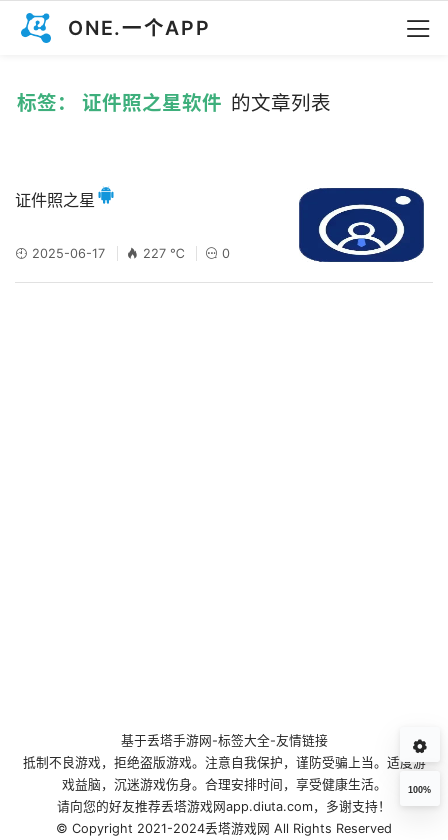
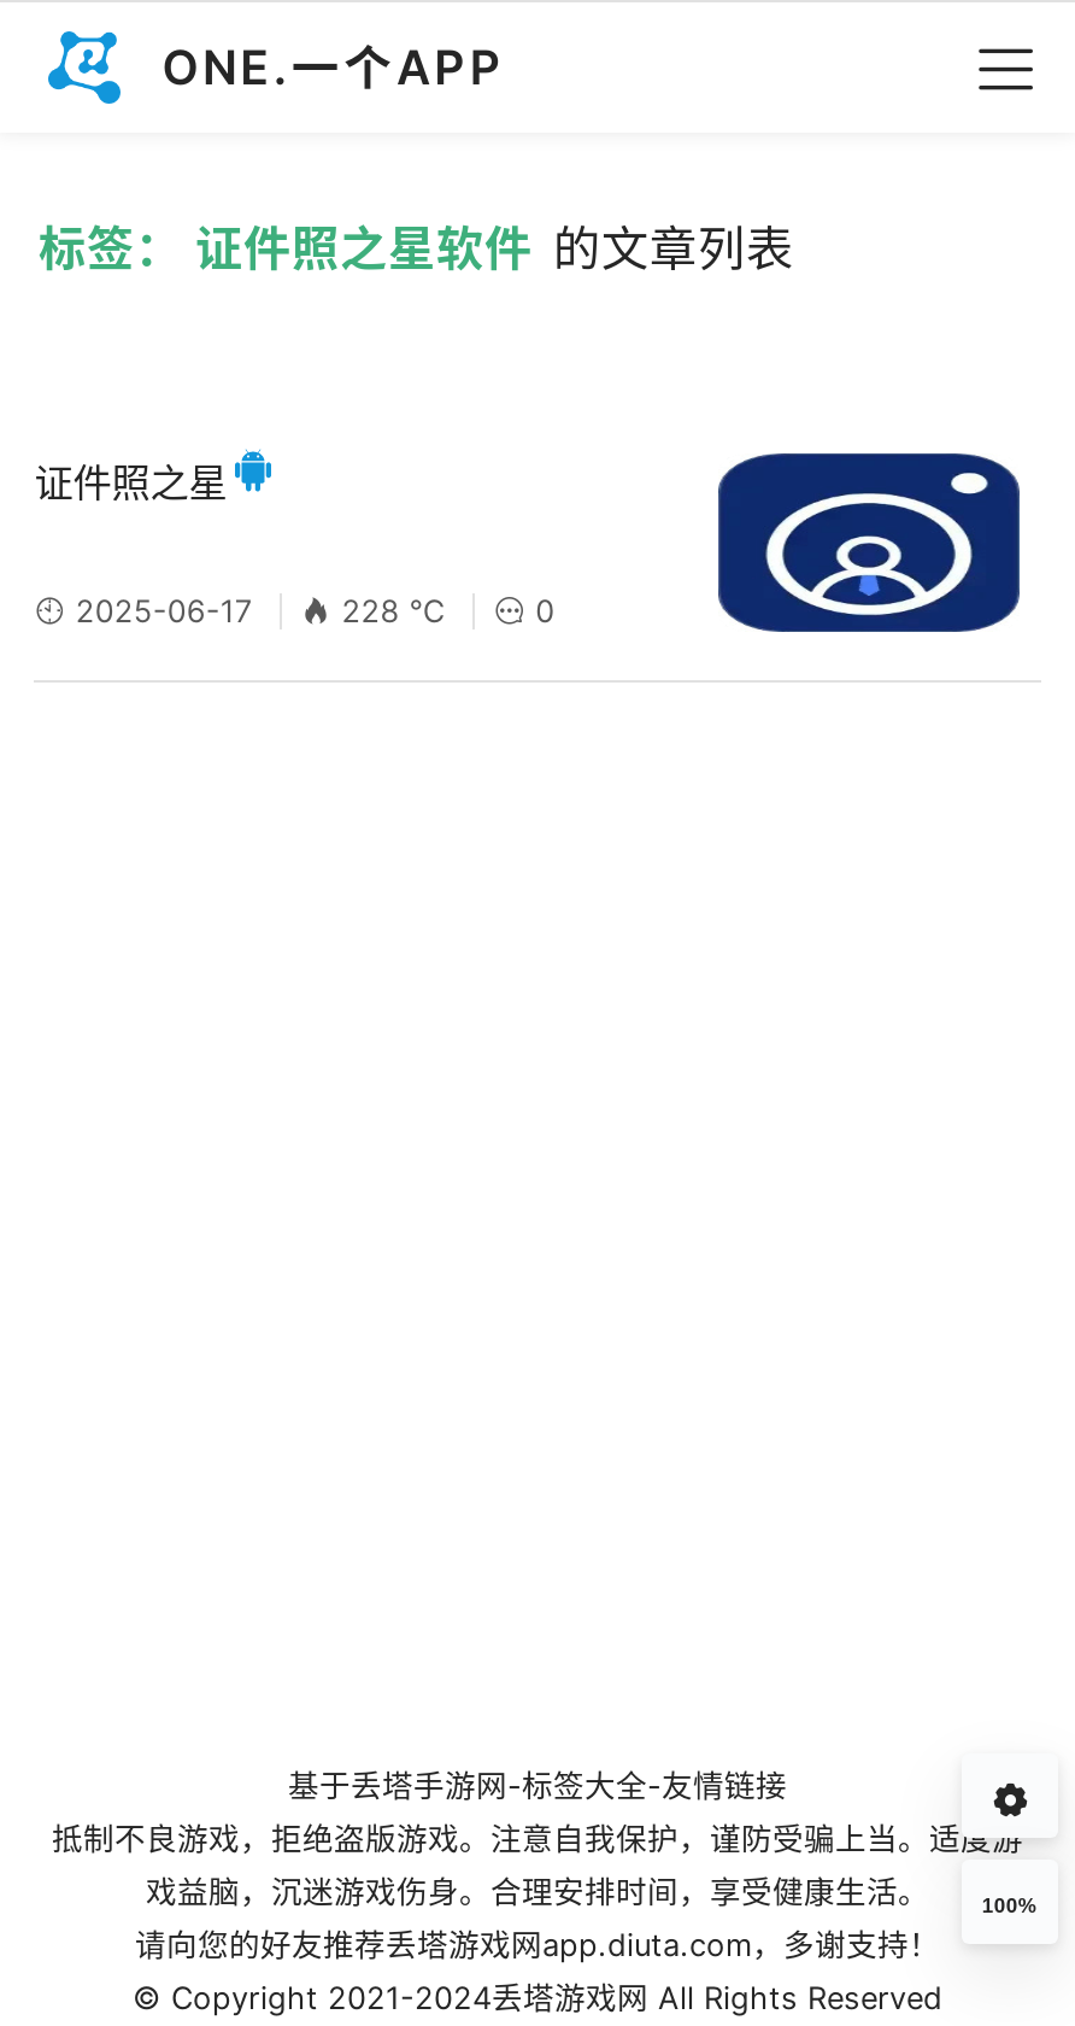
[143,246,189,261] 227 ℃ -> [342,594,455,630] 228 ℃

